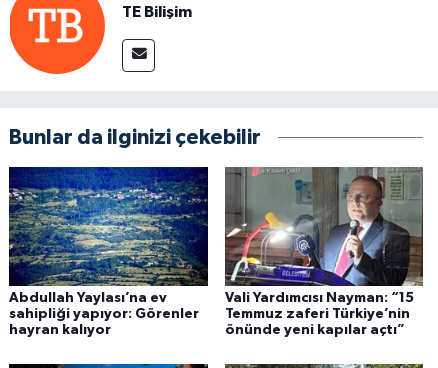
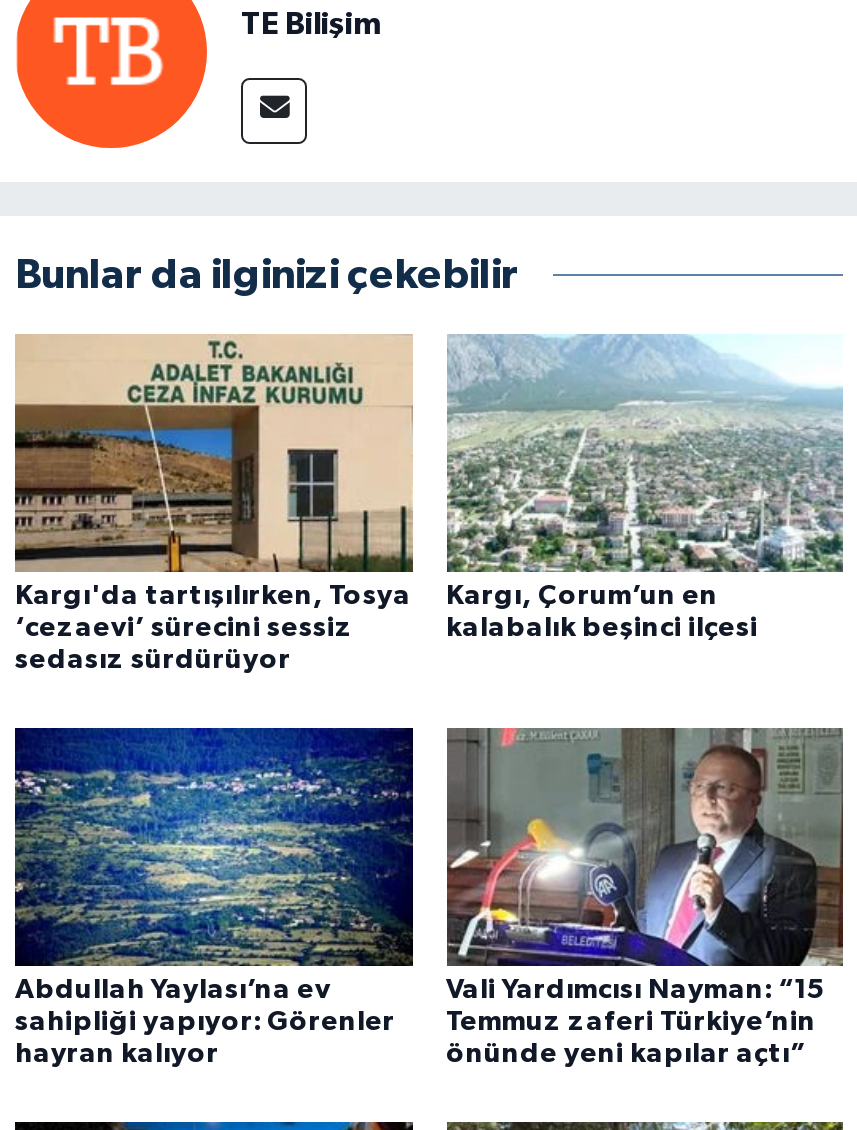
none -> [13,334,415,675] [image] | Kargı'da tartışılırken, Tosya | ‘cezaevi’ sürecini sessiz | sedasız sürdürüyor
none -> [446,334,845,643] [image] | Kargı, Çorum’un en | kalabalık beşinci ilçesi

